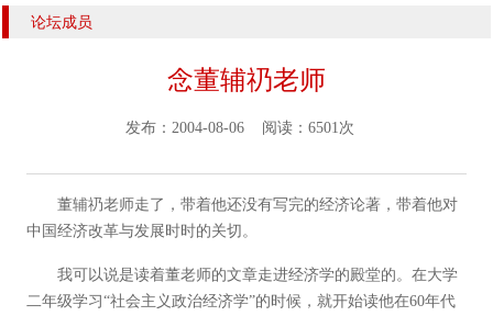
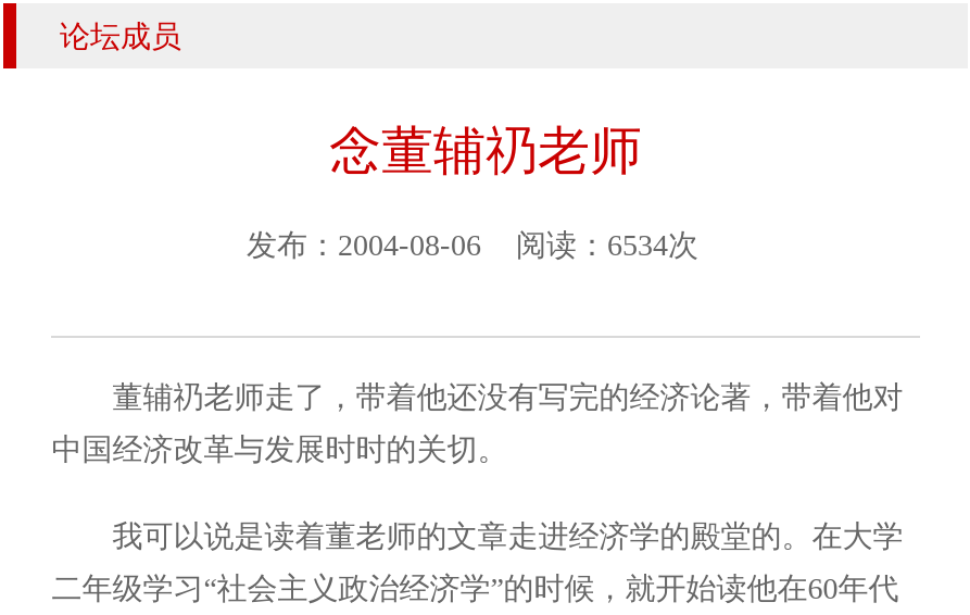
[125,120,368,136] 发布：2004-08-06 阅读：6501次 -> [247,229,725,262] 发布：2004-08-06 阅读：6534次

